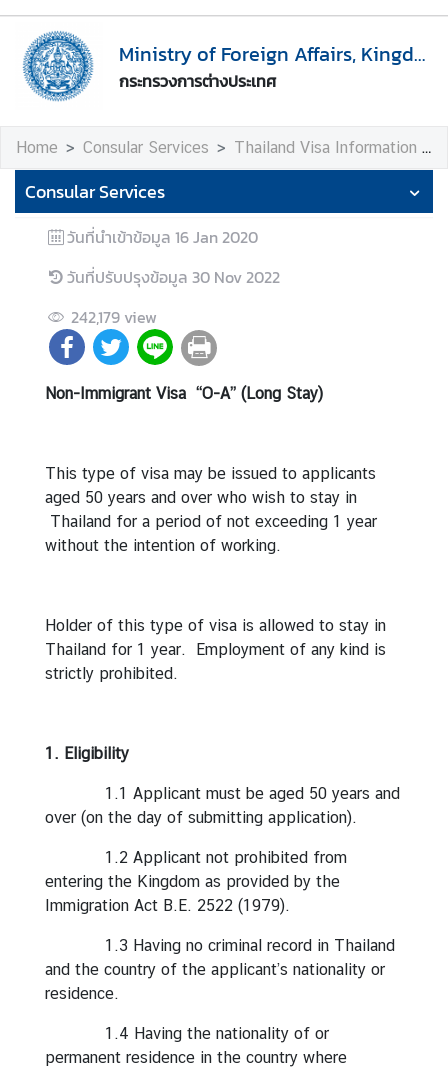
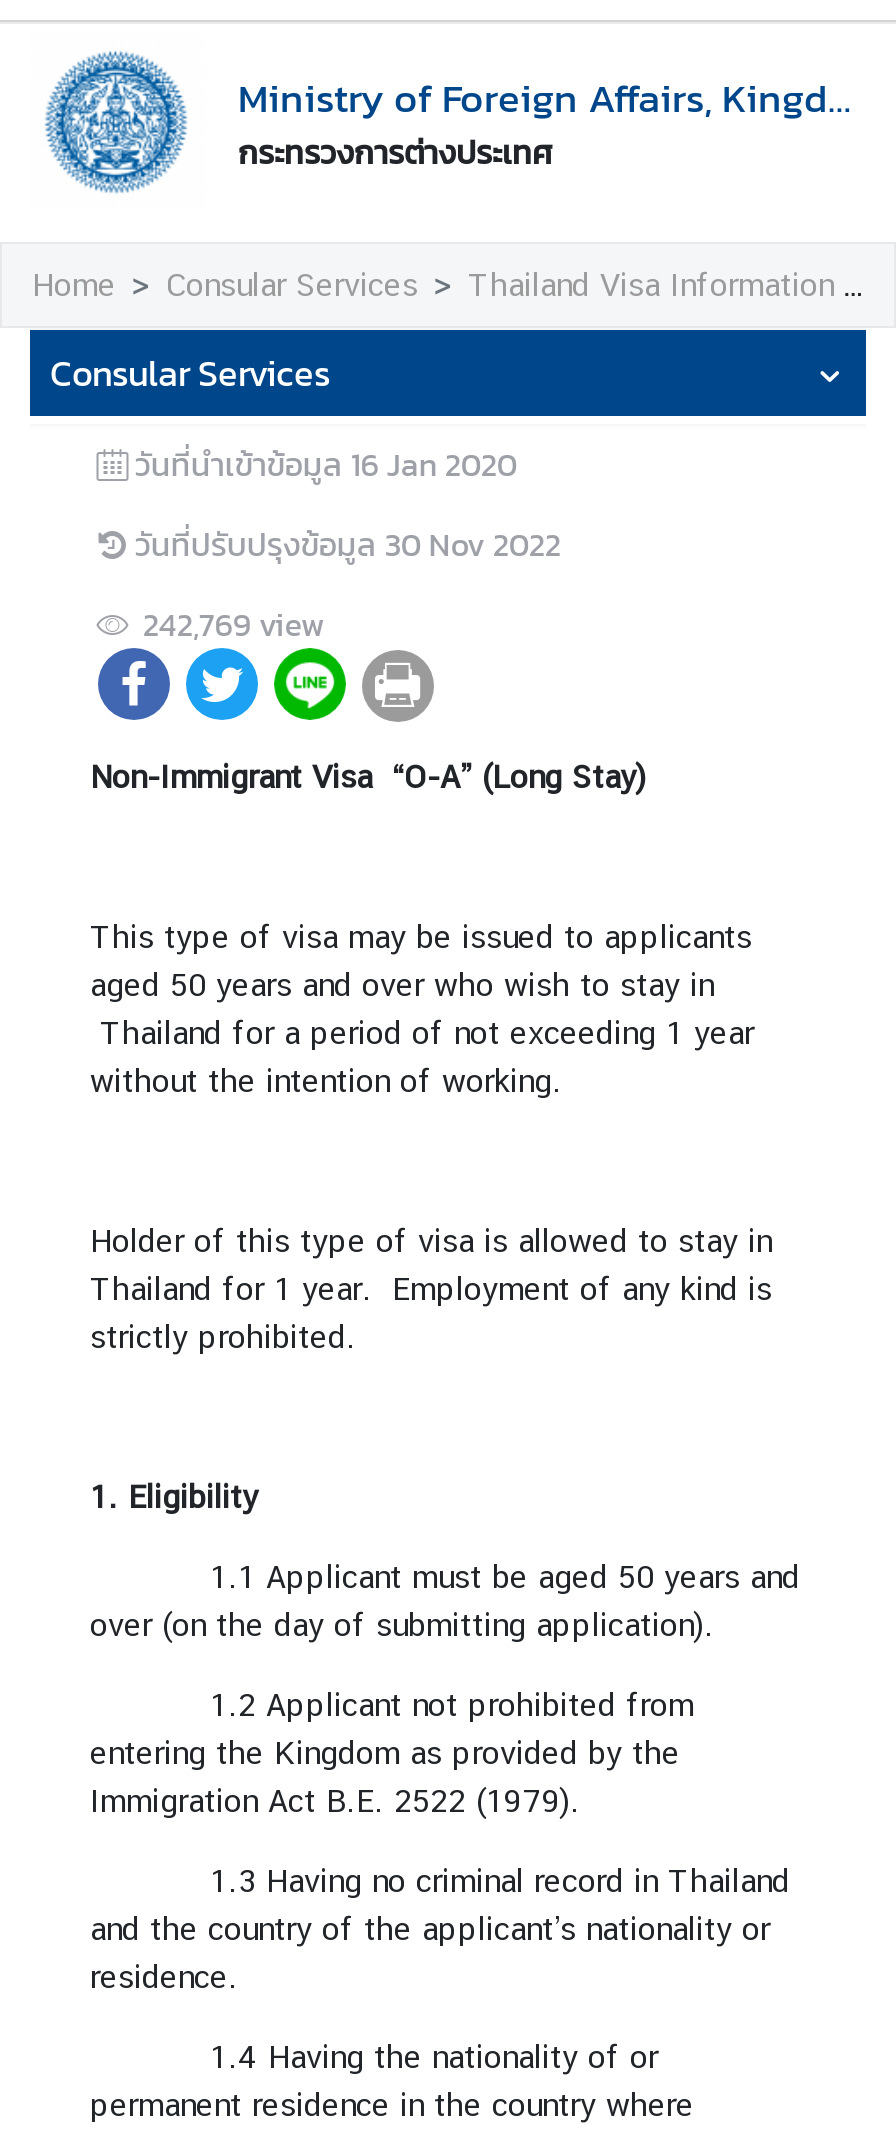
[71,305,157,329] 242,179 view -> [143,600,325,648] 242,769 view

